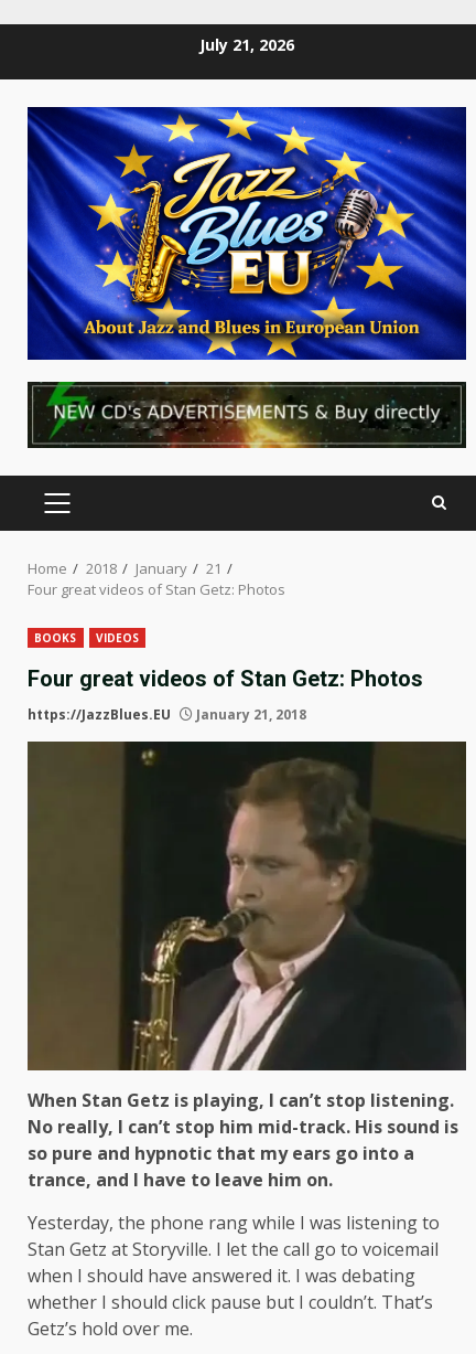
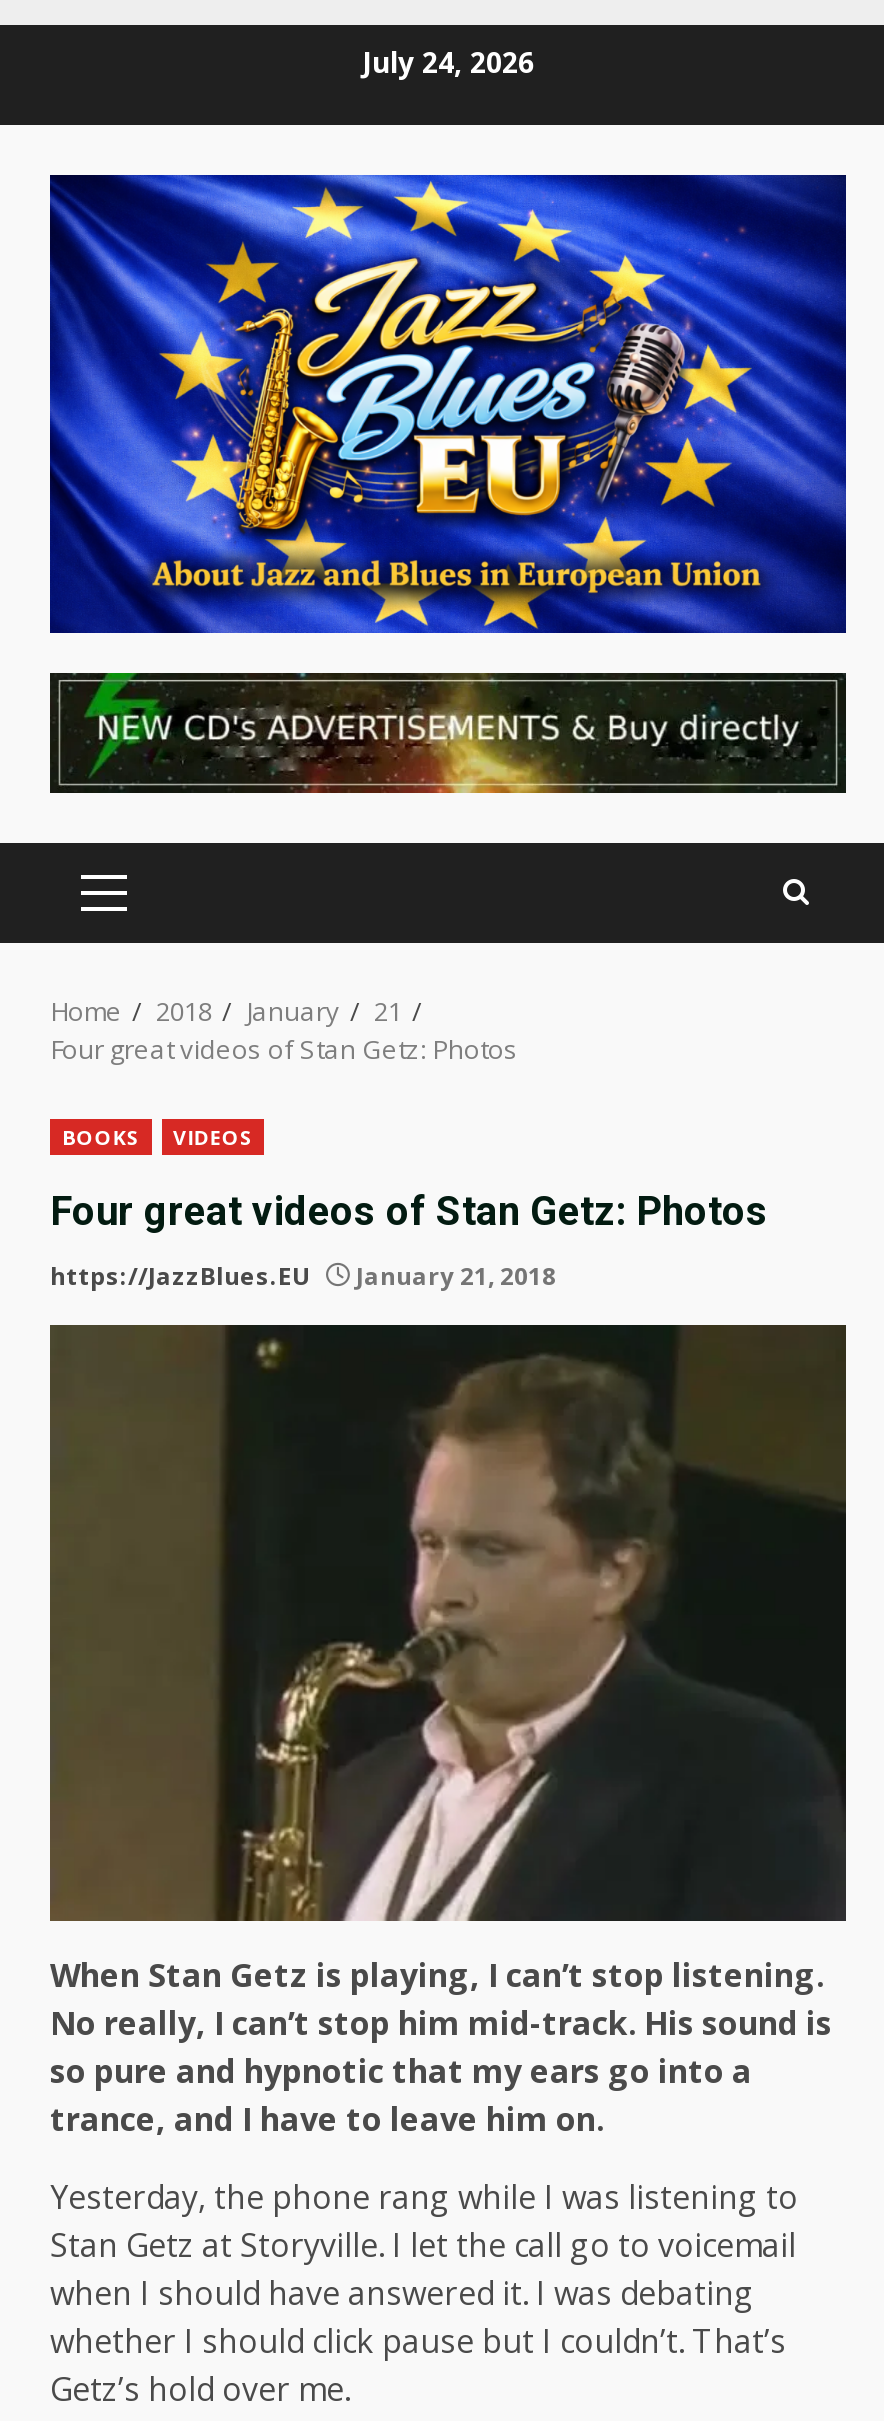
[199,34,294,55] July 21, 2026 -> [362,42,534,80] July 24, 2026

